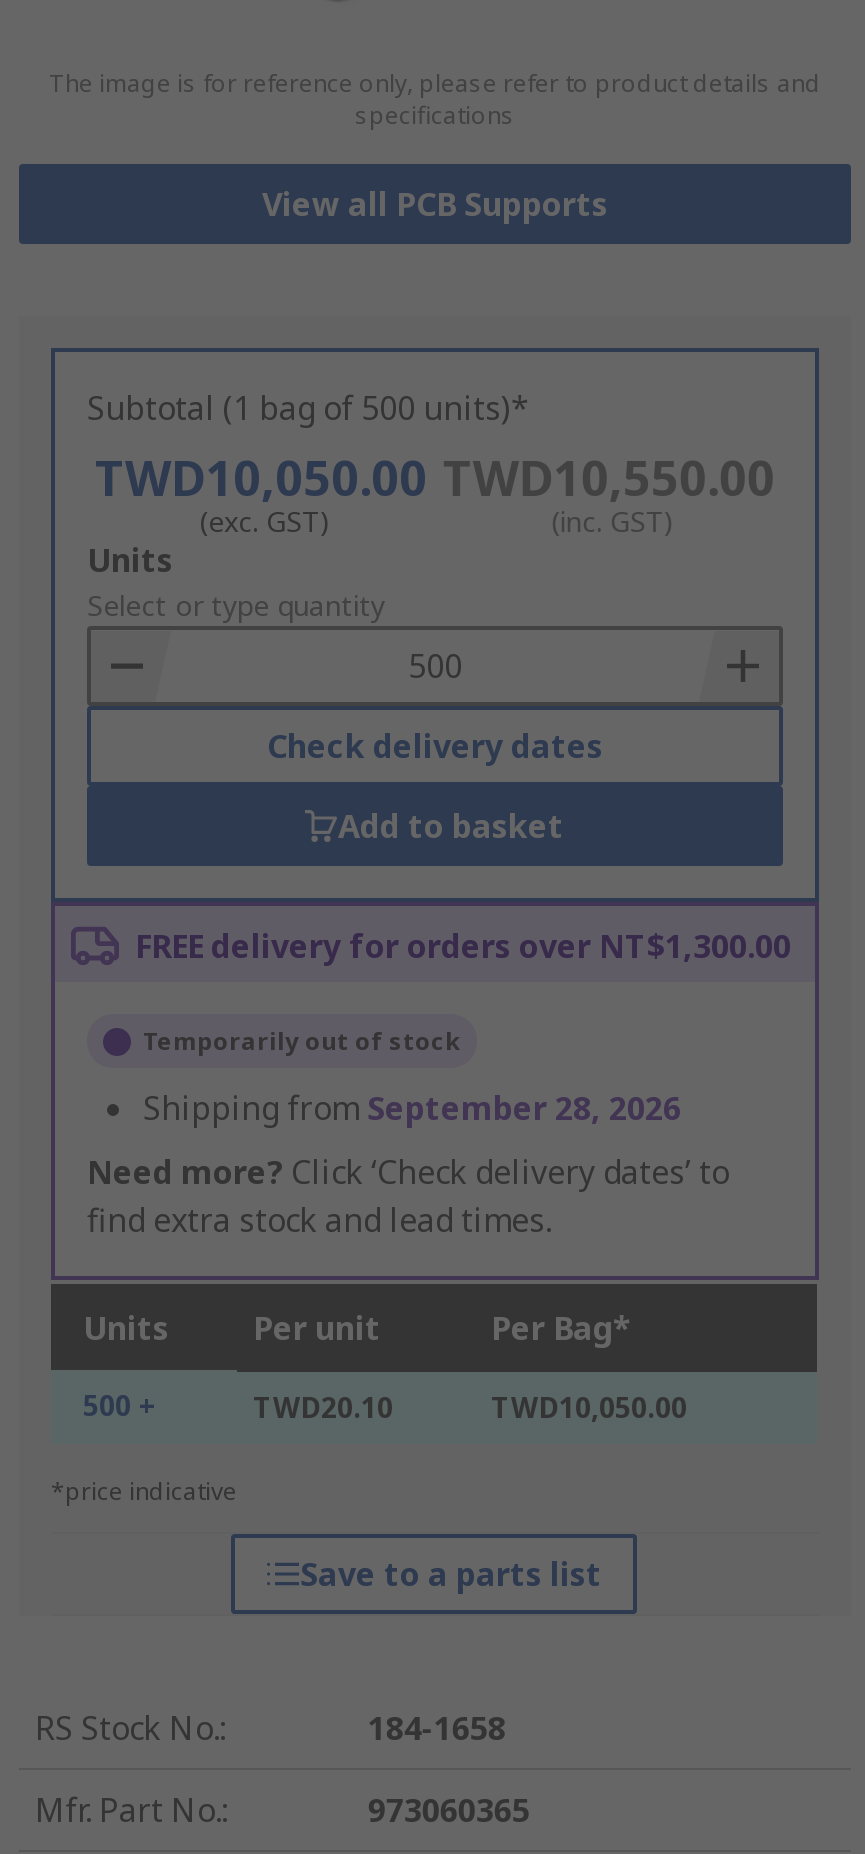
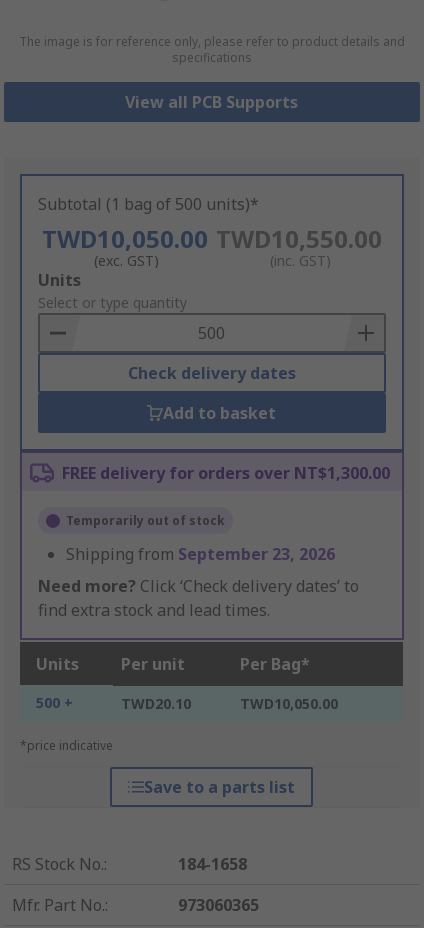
[143,1087,681,1131] Shipping from September 28, 2026 -> [66,543,335,565] Shipping from September 23, 2026

